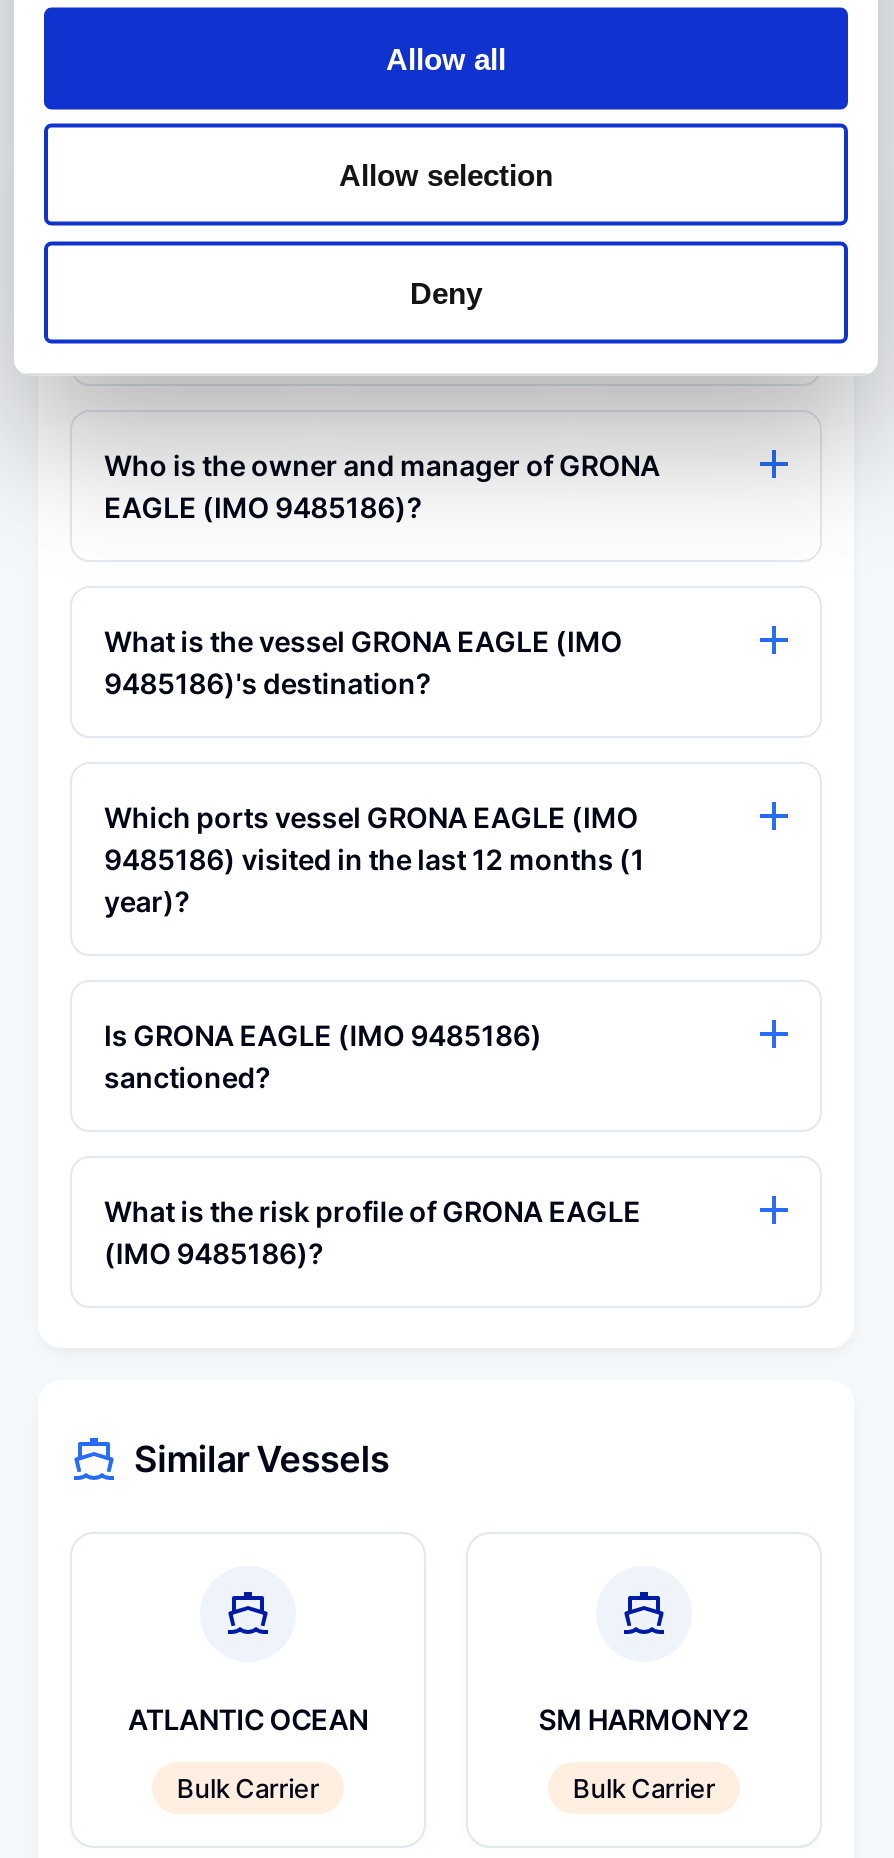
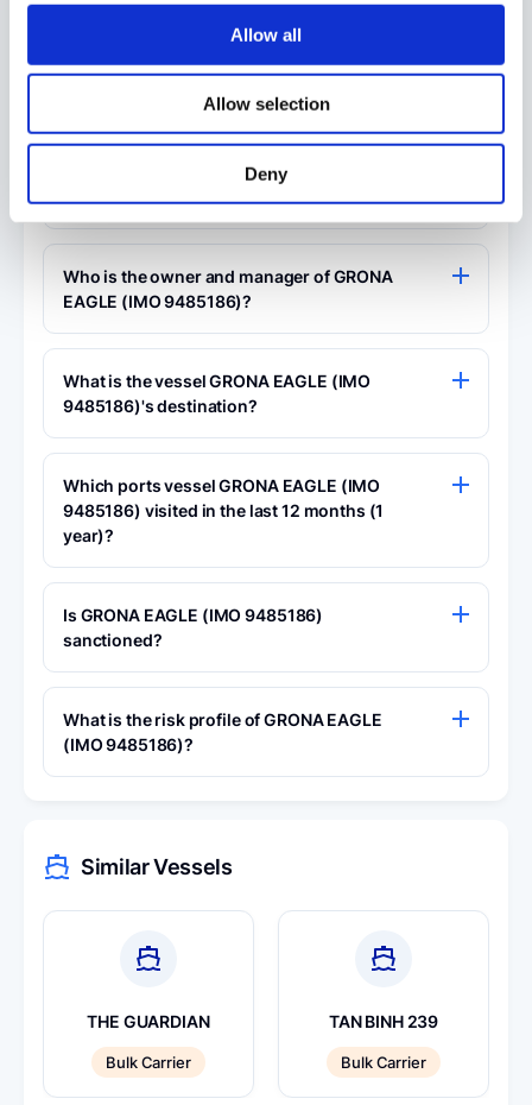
[128,1702,368,1736] ATLANTIC OCEAN -> [87,1011,210,1031] THE GUARDIAN
[539,1702,749,1736] SM HARMONY2 -> [329,1011,438,1031] TAN BINH 239

